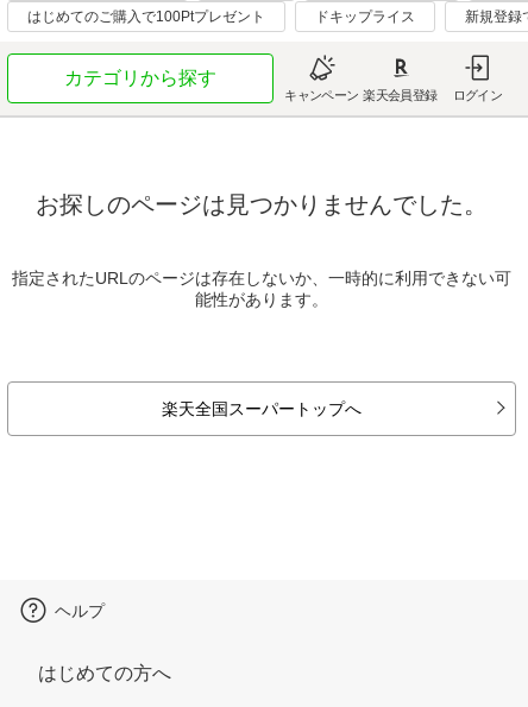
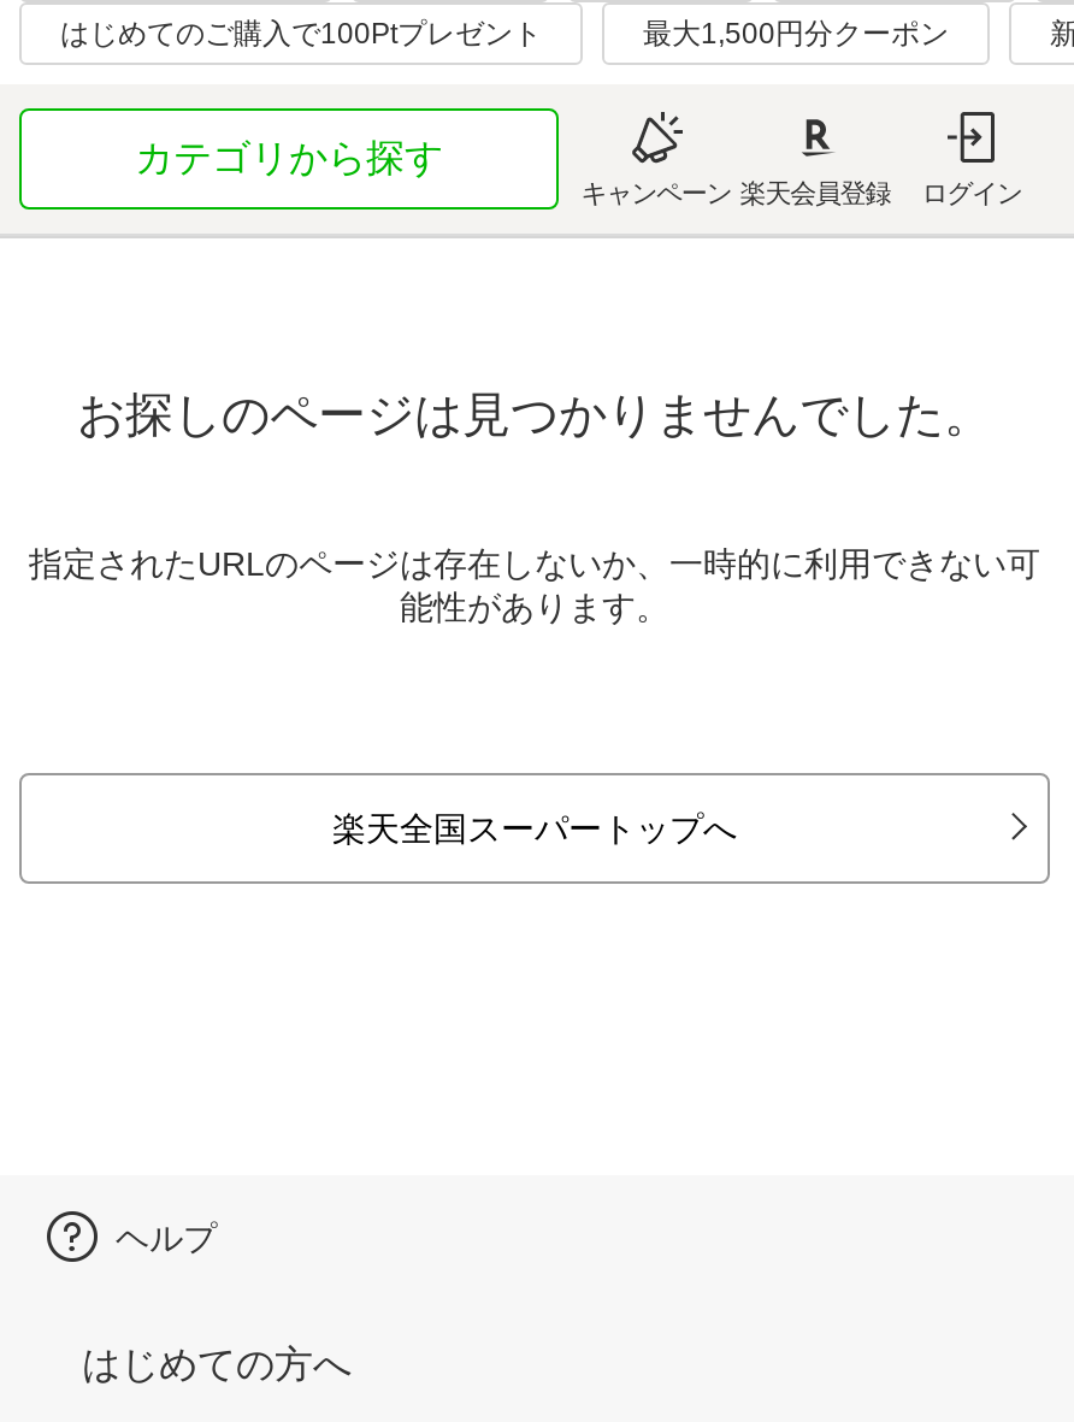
[315,8,415,25] ドキップライス -> [643,16,949,50] 最大1,500円分クーポン

